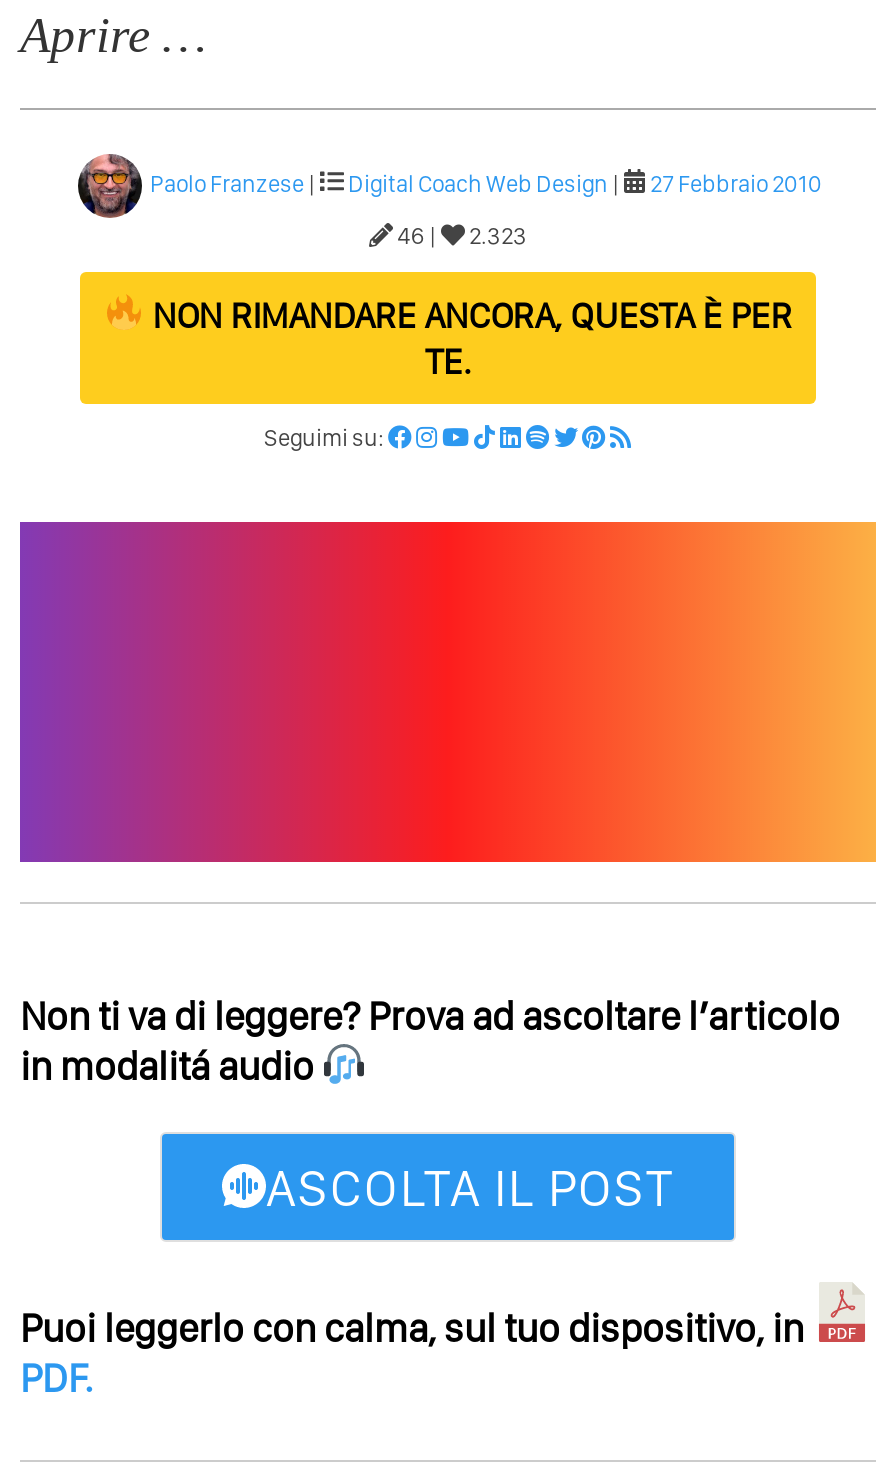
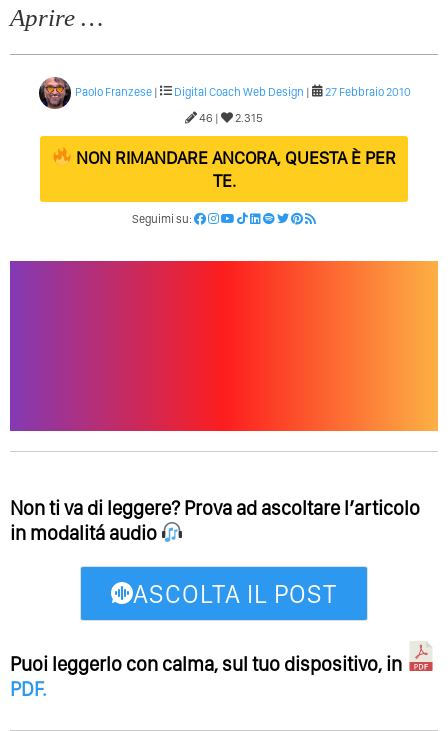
[465,221,527,249] 2.323 -> [233,110,263,124] 2.315

